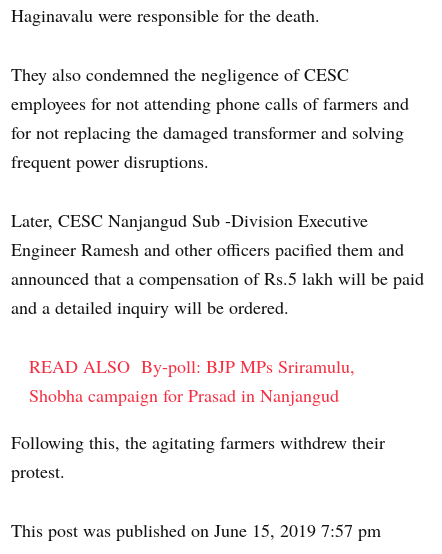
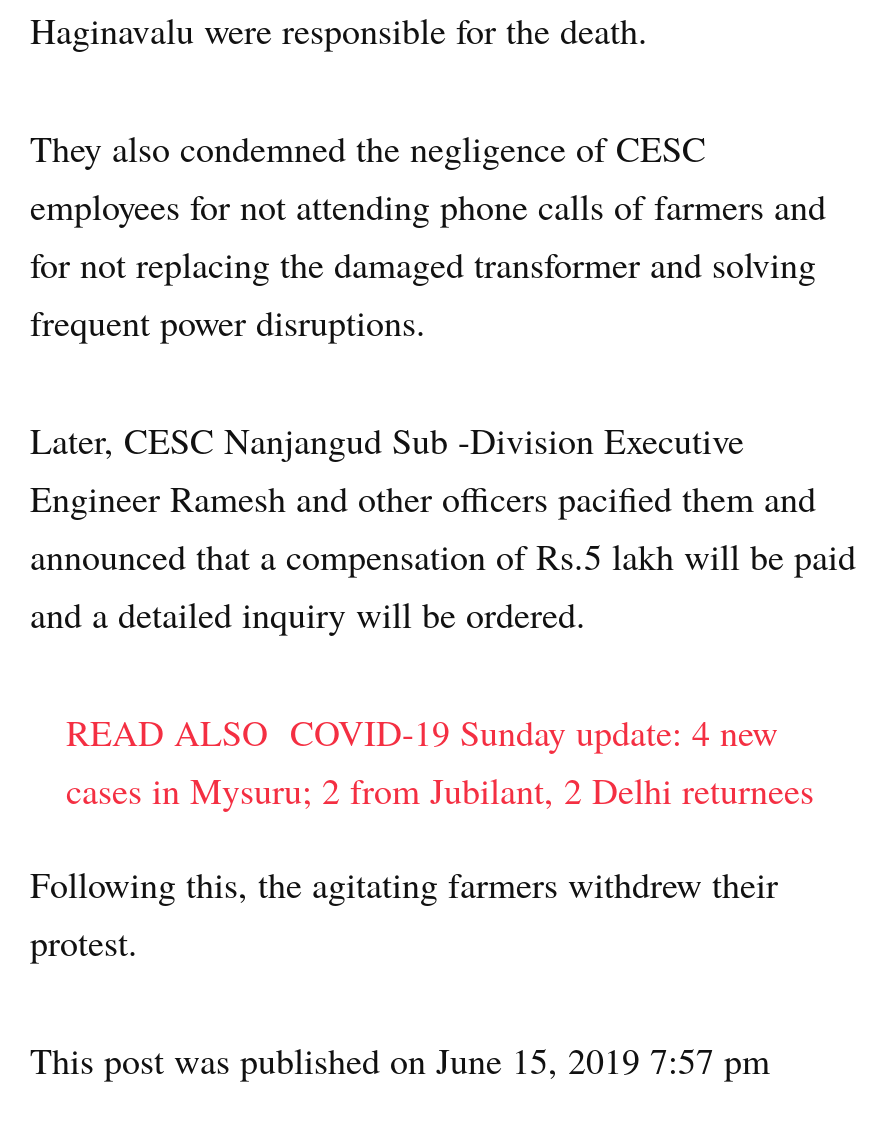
[29,354,355,407] READ ALSO By-poll: BJP MPs Sriramulu, | Shobha campaign for Prasad in Nanjangud -> [66,708,814,814] READ ALSO COVID-19 Sunday update: 4 new | cases in Mysuru; 2 from Jubilant, 2 Delhi returnees

